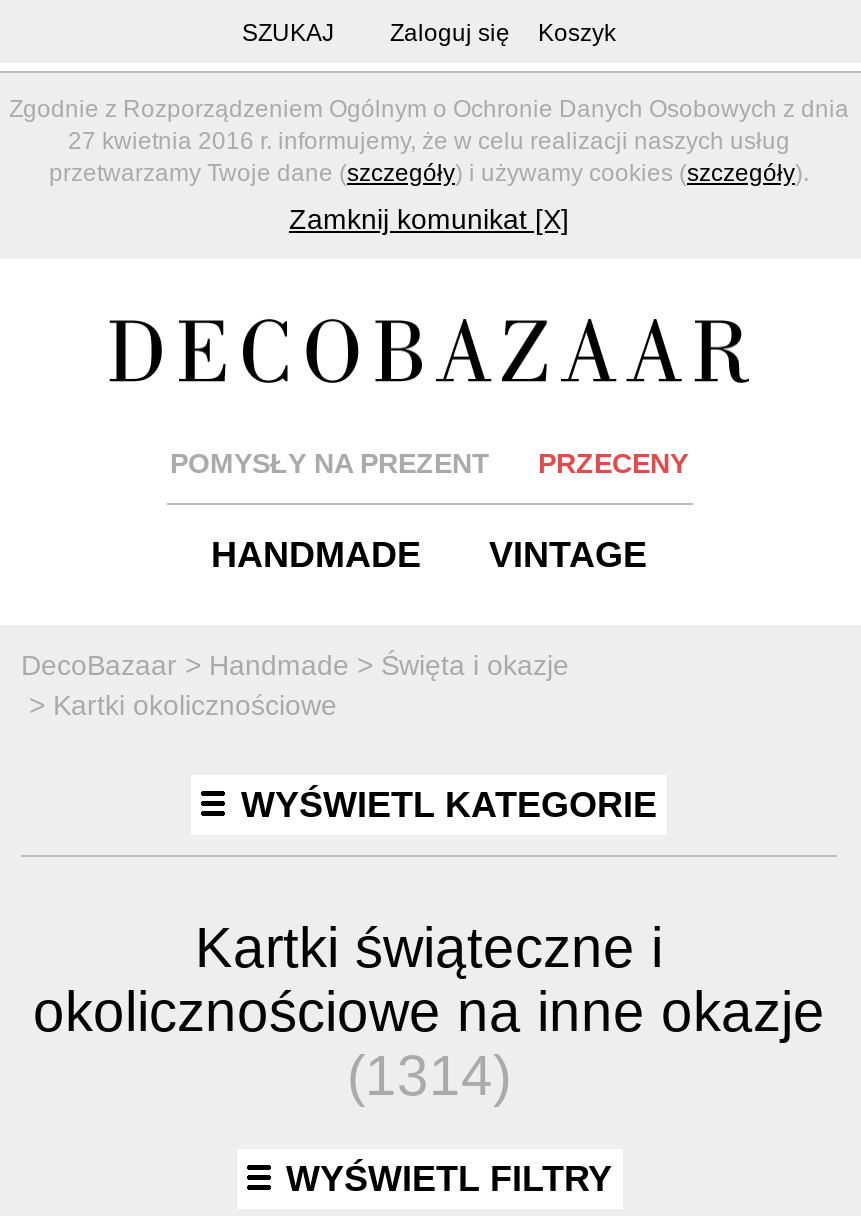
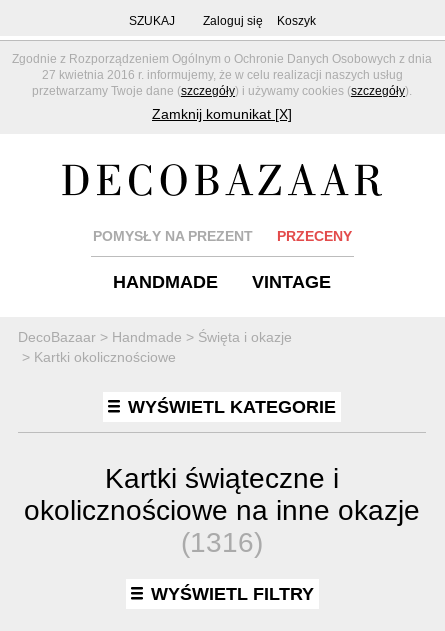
[347,1044,511,1106] (1314) -> [181,526,263,557] (1316)

